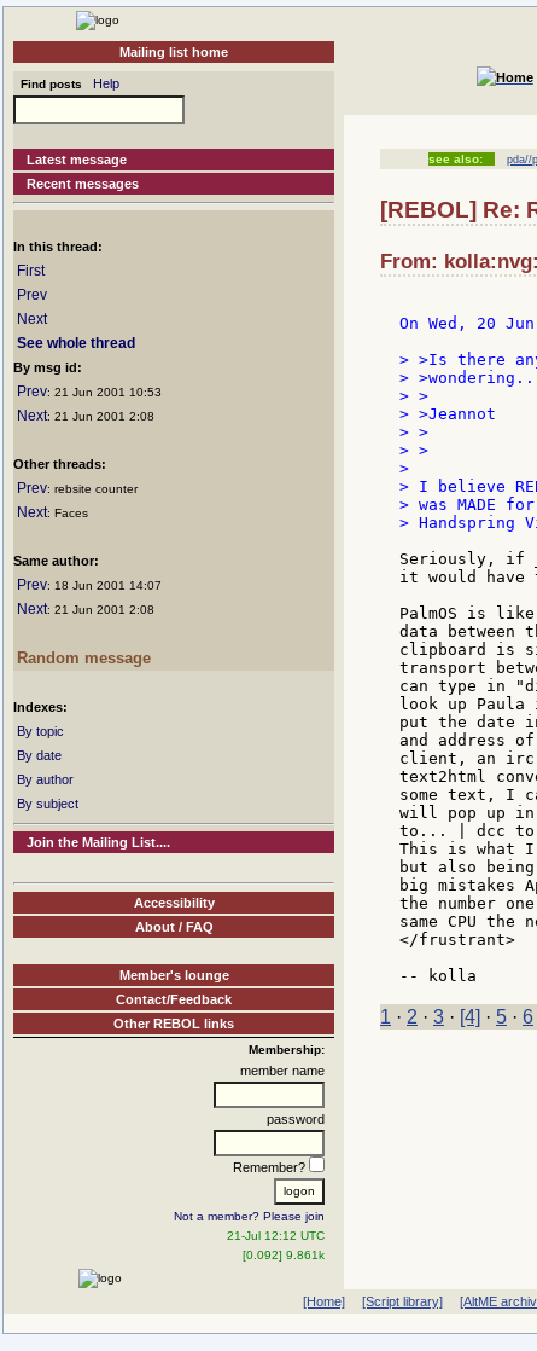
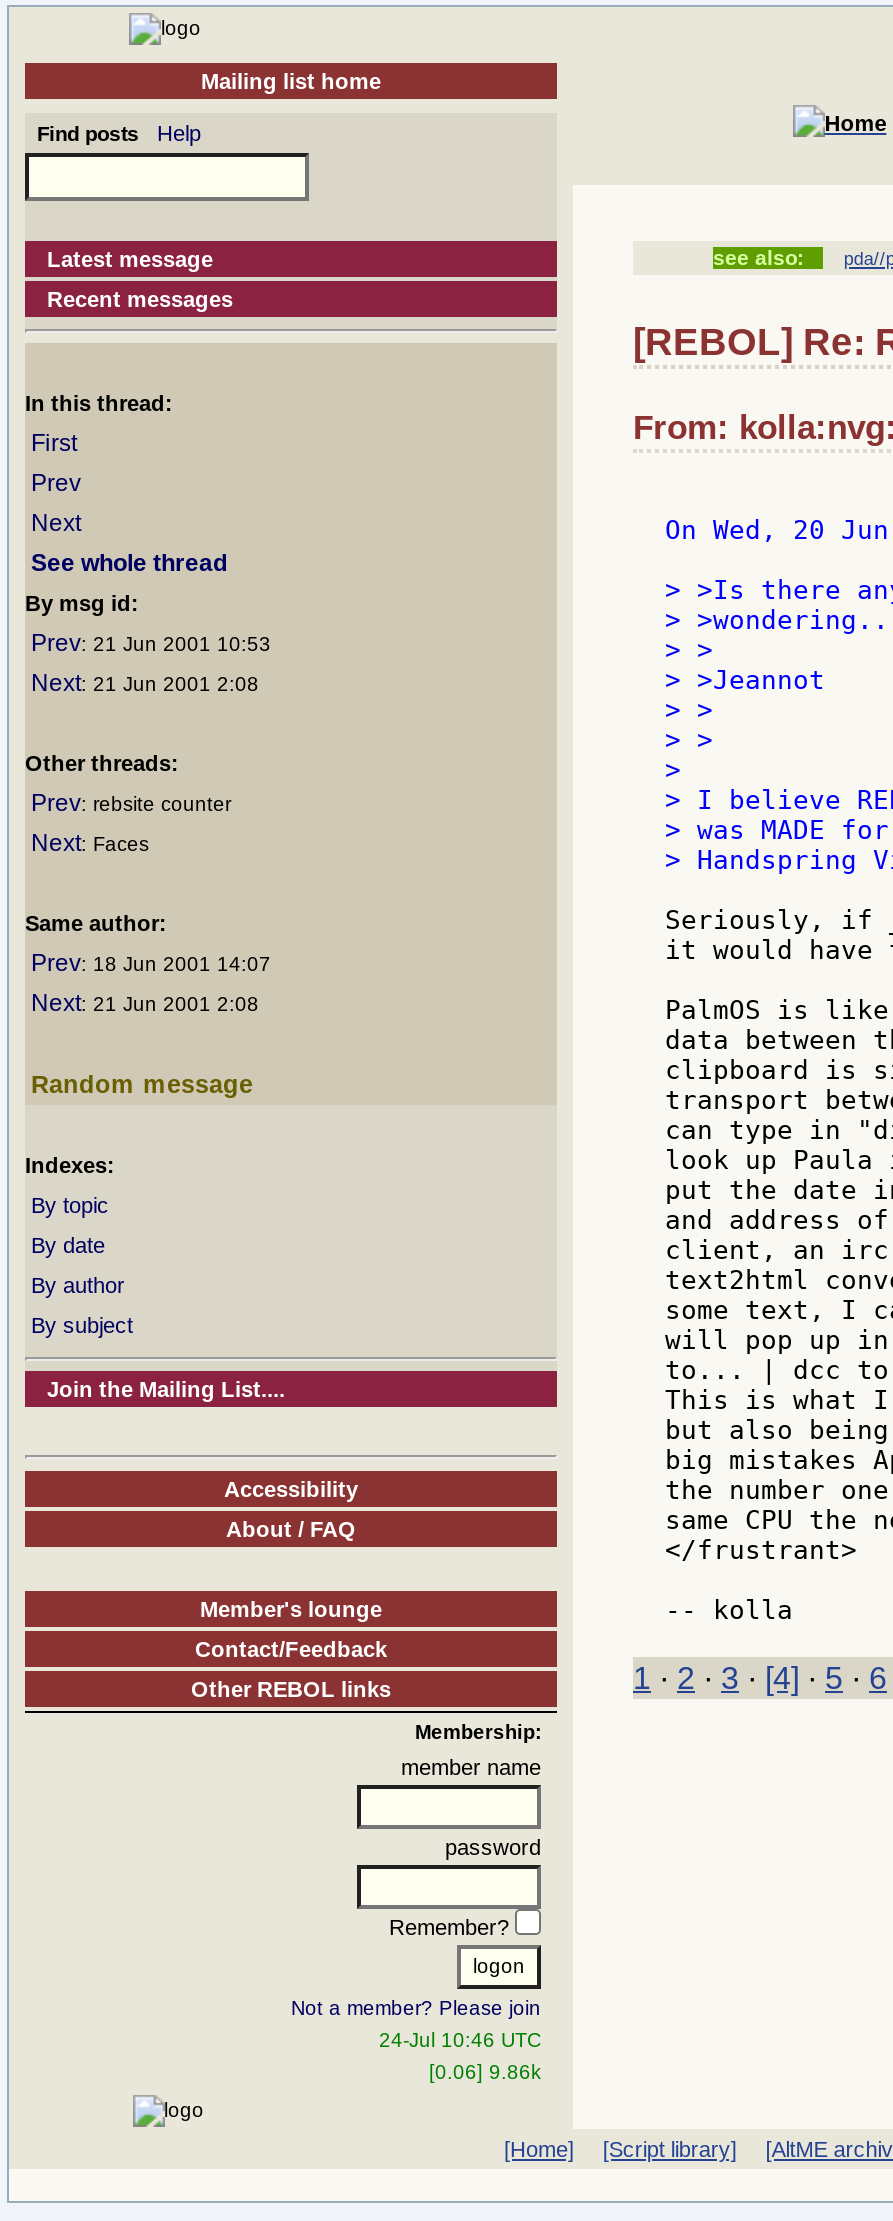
[227,1229,325,1242] 21-Jul 12:12 UTC -> [379,2029,541,2051] 24-Jul 10:46 UTC
[243,1248,325,1262] [0.092] 9.861k -> [429,2061,541,2083] [0.06] 9.86k

